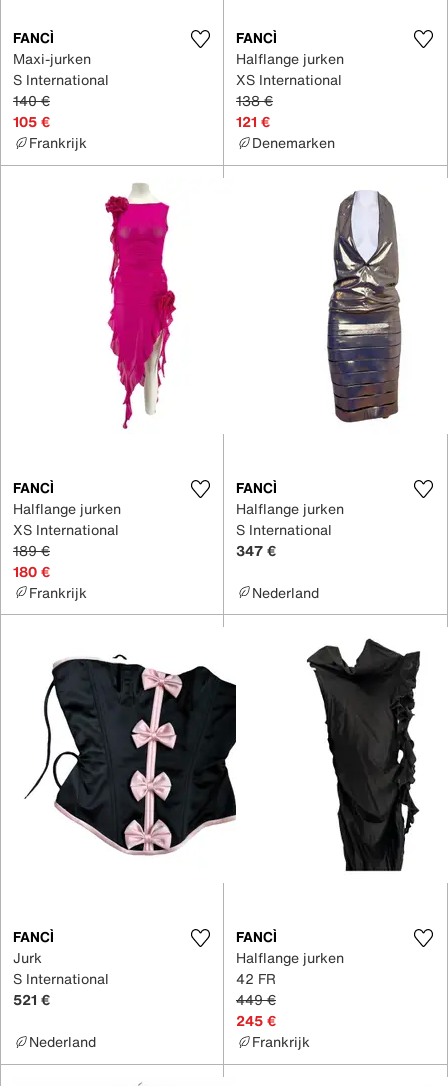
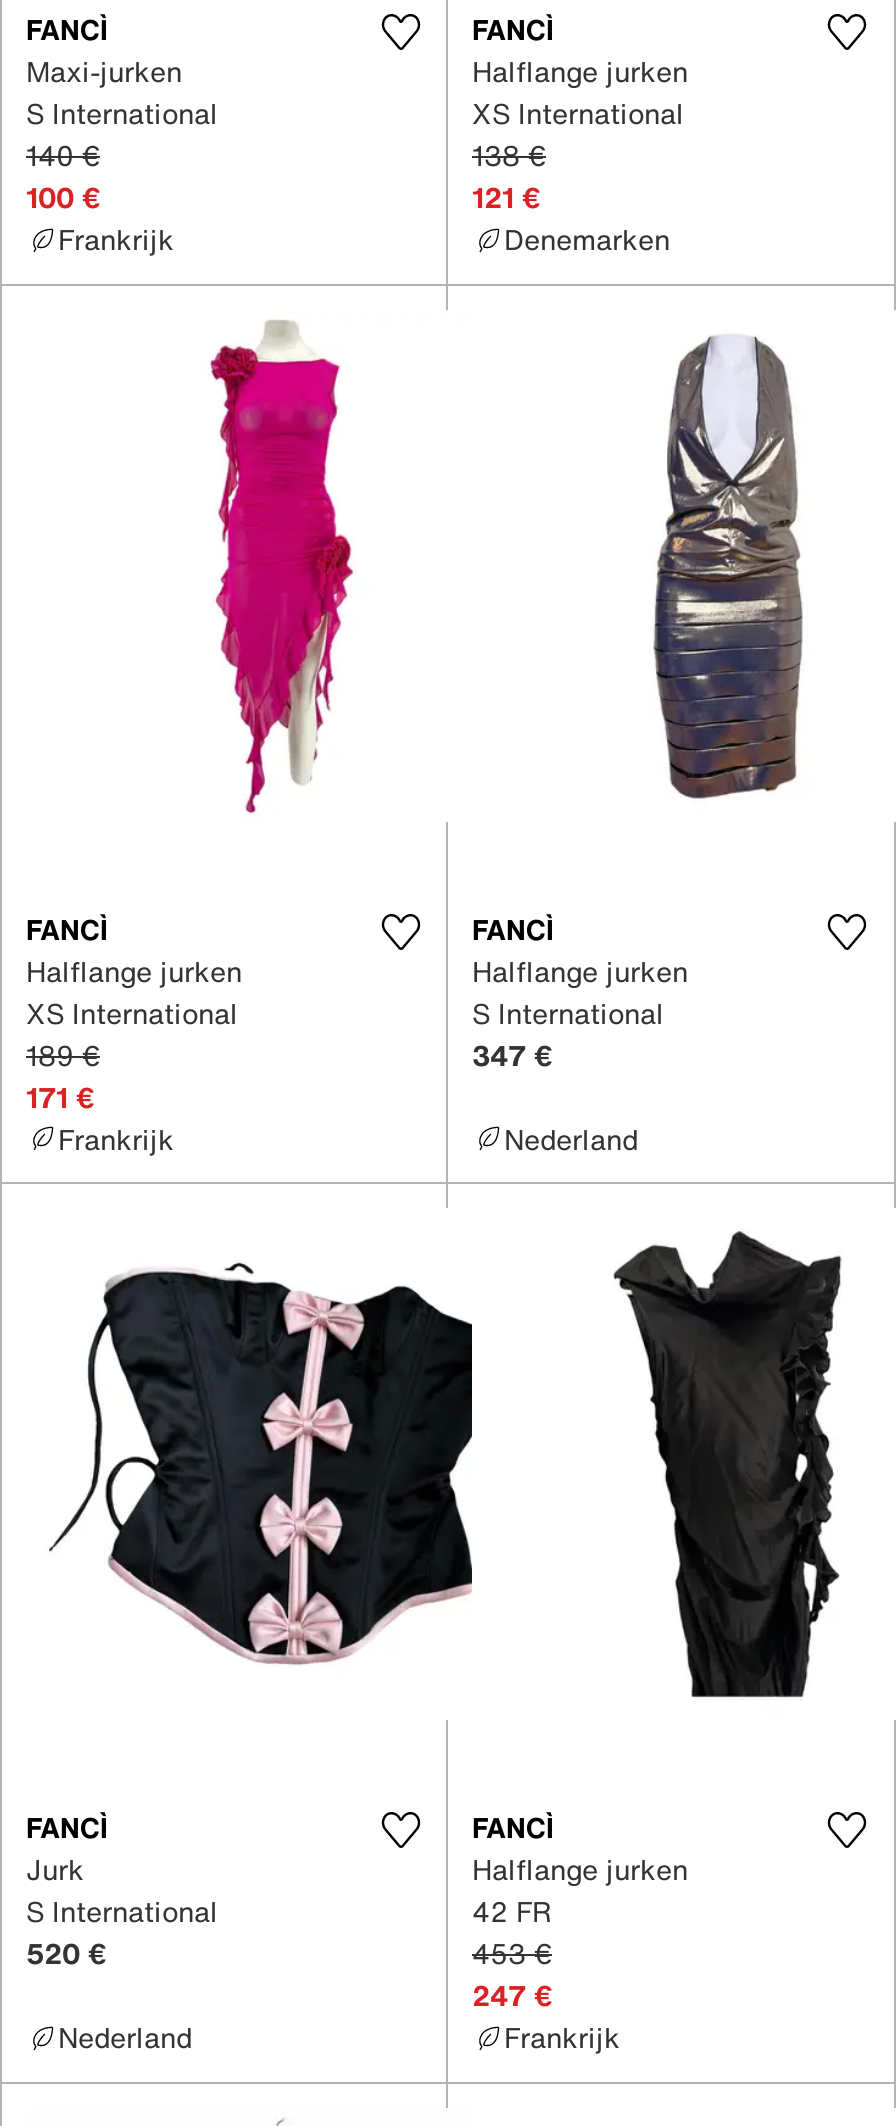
[13,111,50,132] 105 € -> [26,176,100,218] 100 €
[13,560,50,581] 180 € -> [26,1075,94,1117] 171 €
[13,989,50,1010] 521 € -> [26,1932,106,1974] 520 €
[236,989,276,1010] 449 € -> [472,1932,552,1974] 453 €
[236,1010,276,1031] 245 € -> [472,1974,552,2016] 247 €

